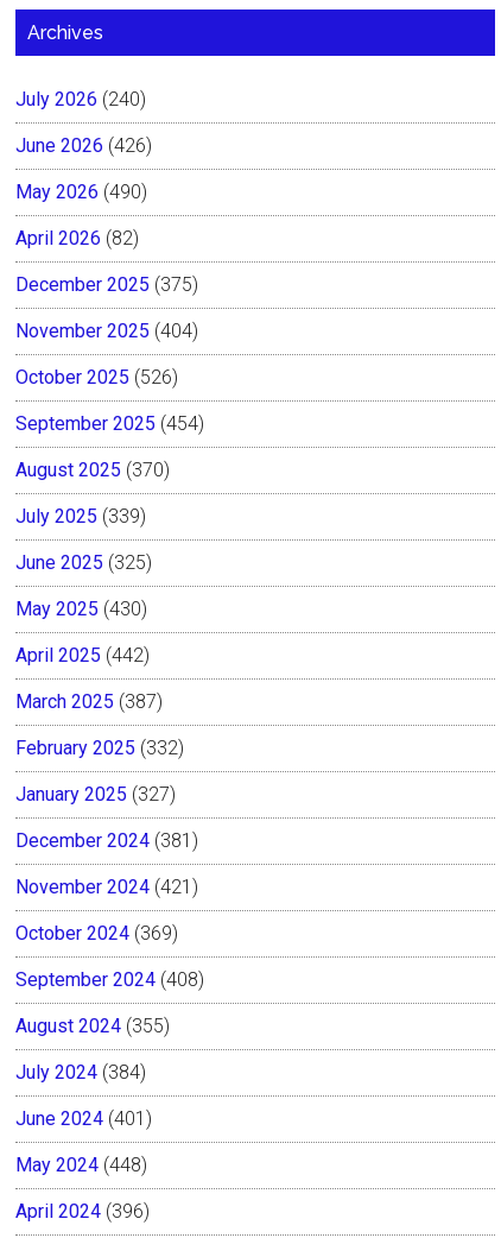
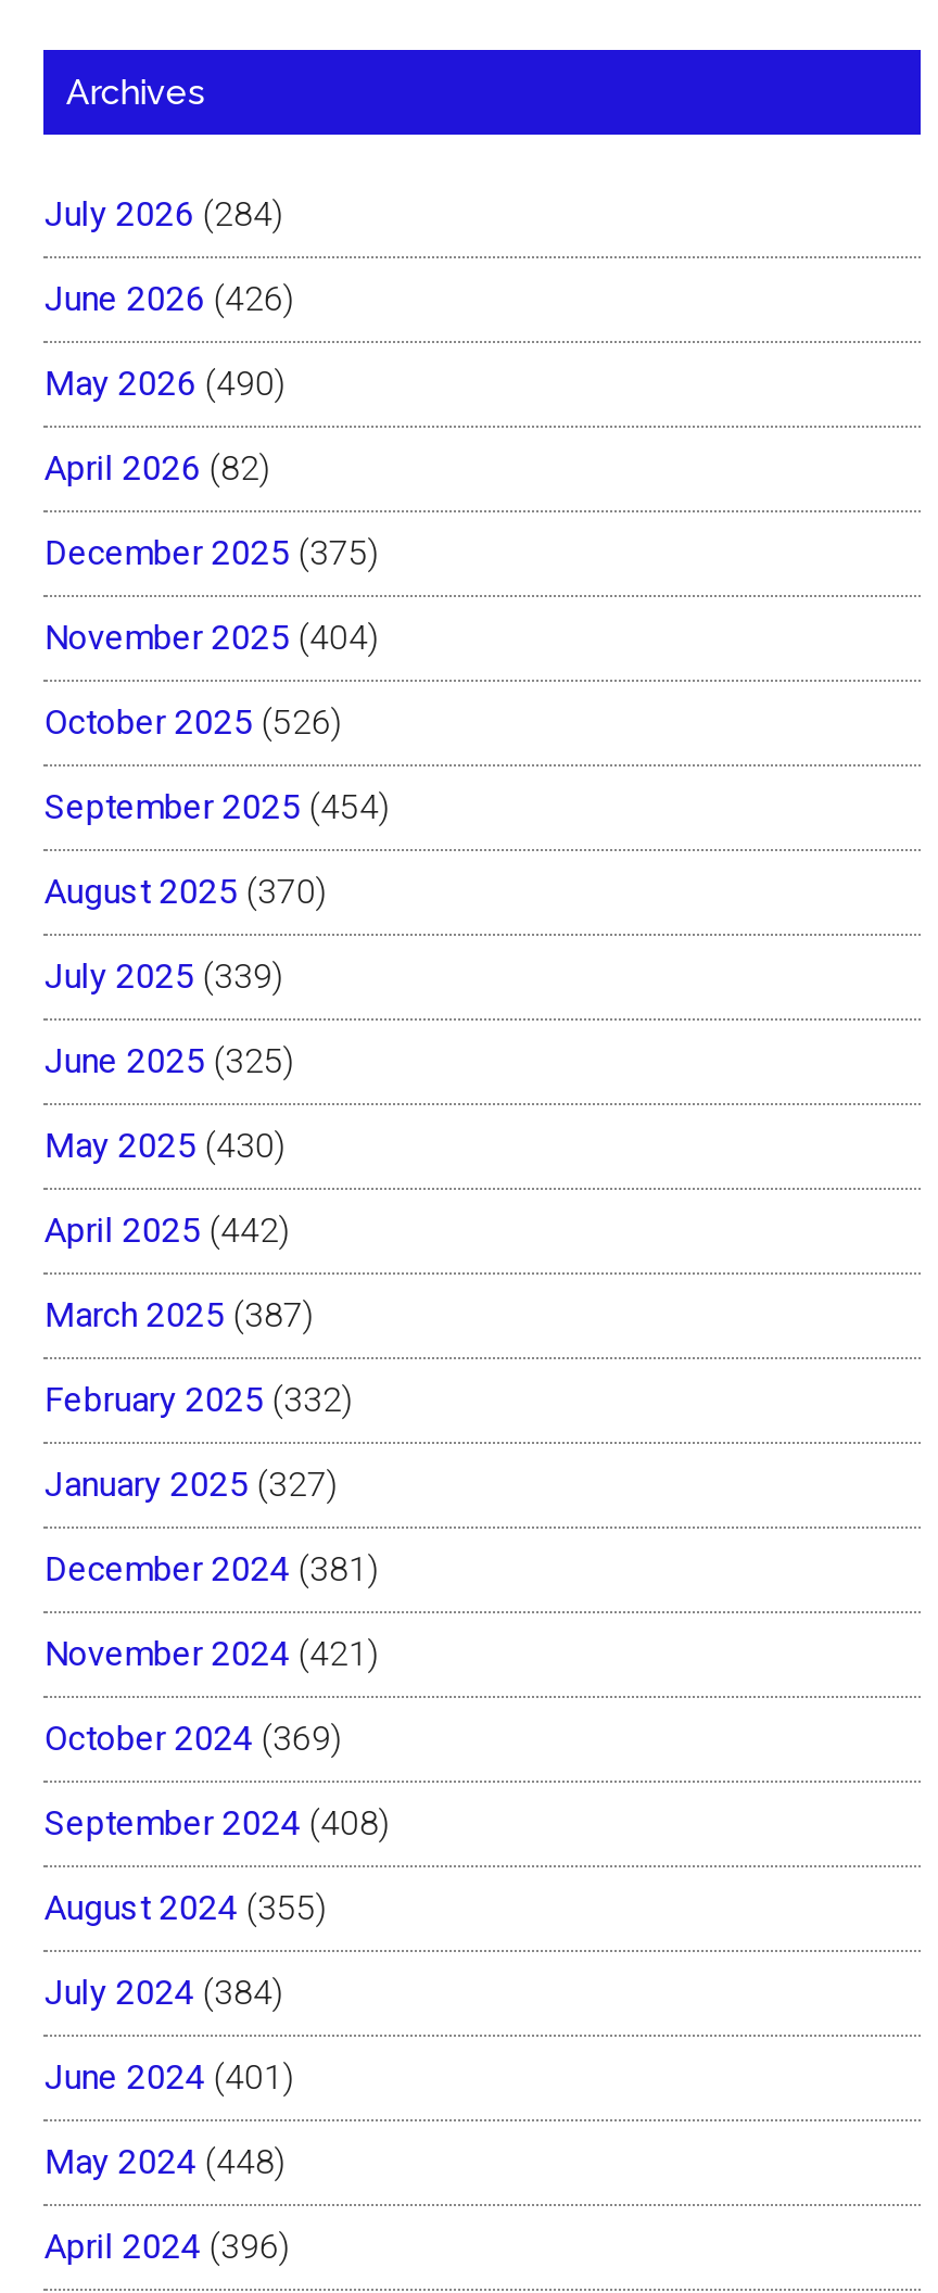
[16,88,147,111] July 2026 (240) -> [44,194,283,235] July 2026 (284)

